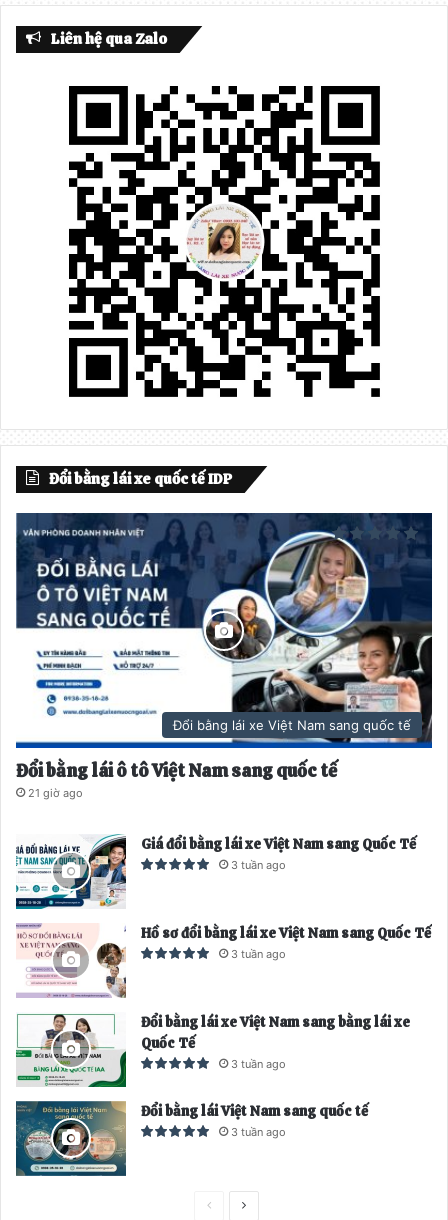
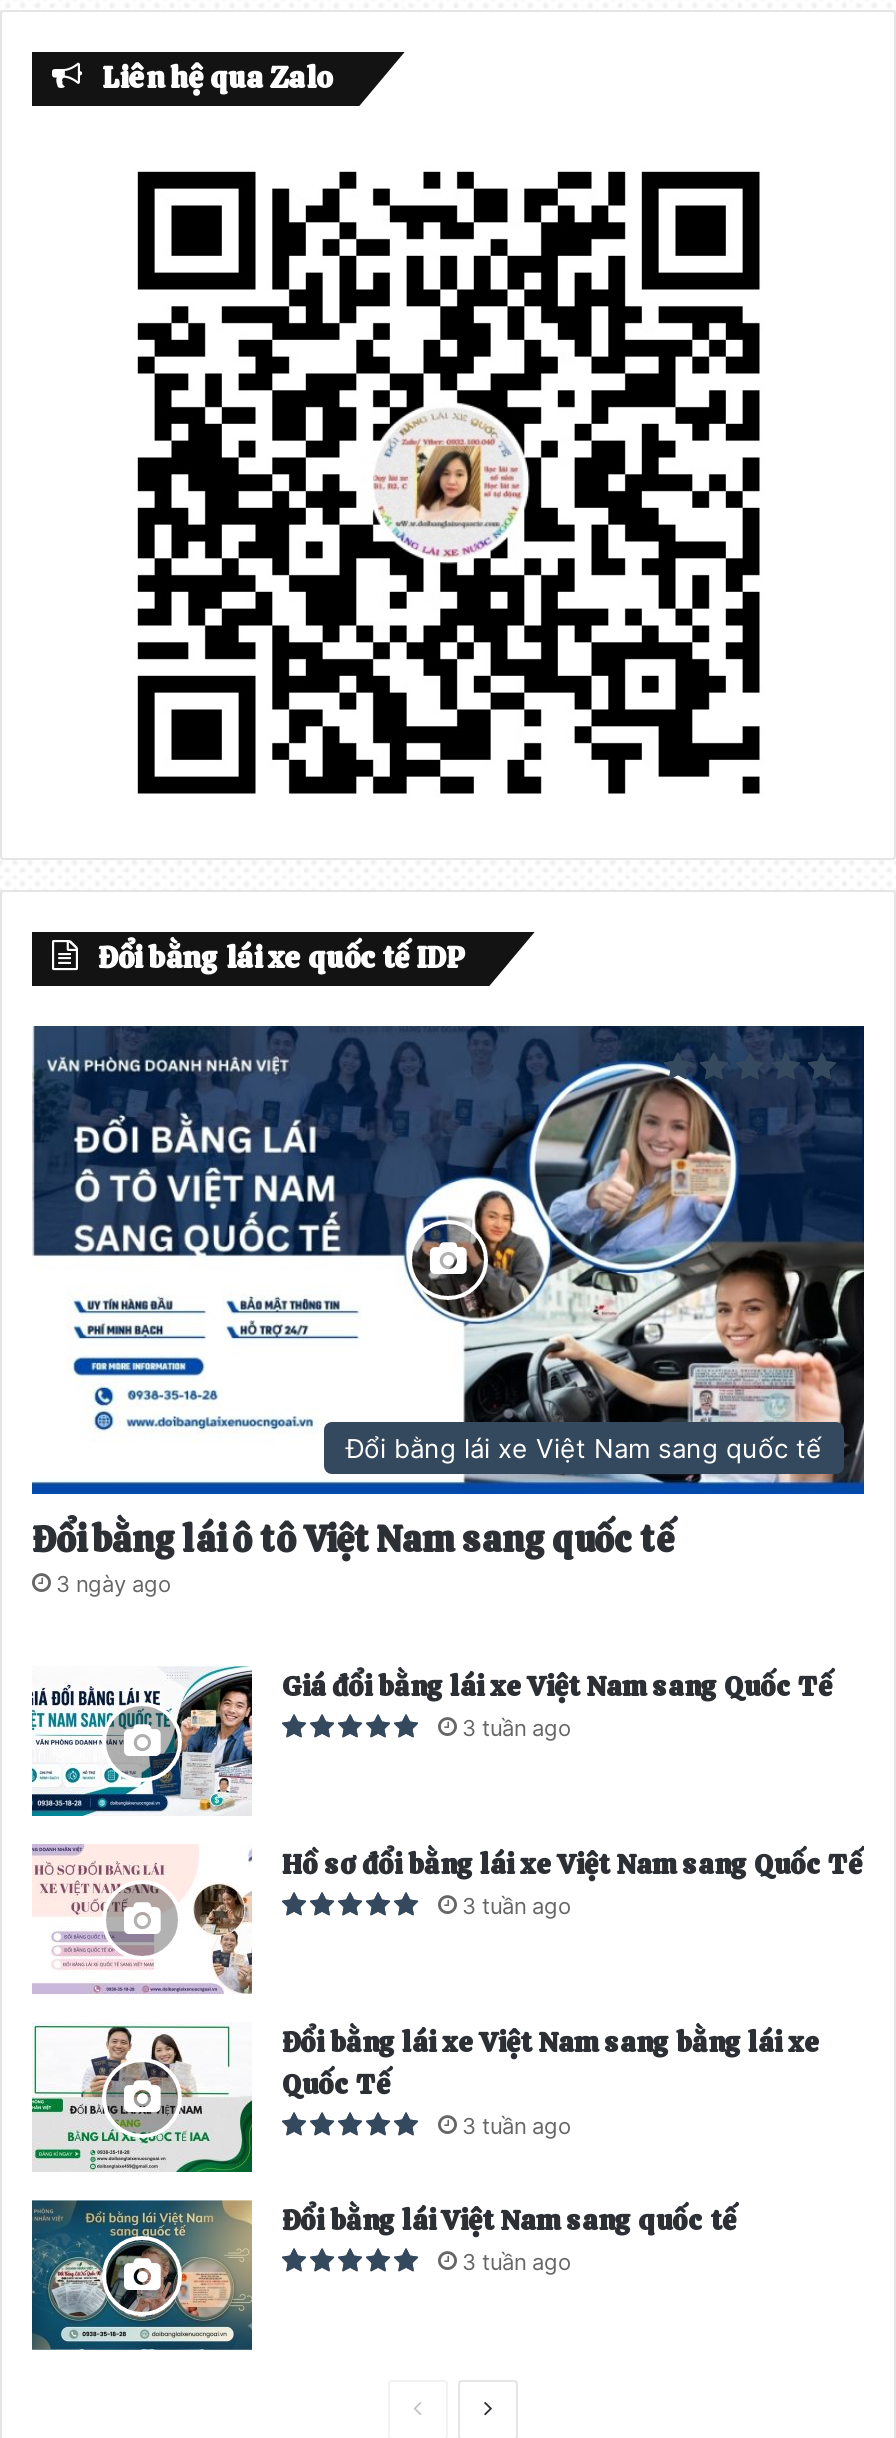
[28,786,83,800] 21 giờ ago -> [56,1571,172,1599] 3 ngày ago

